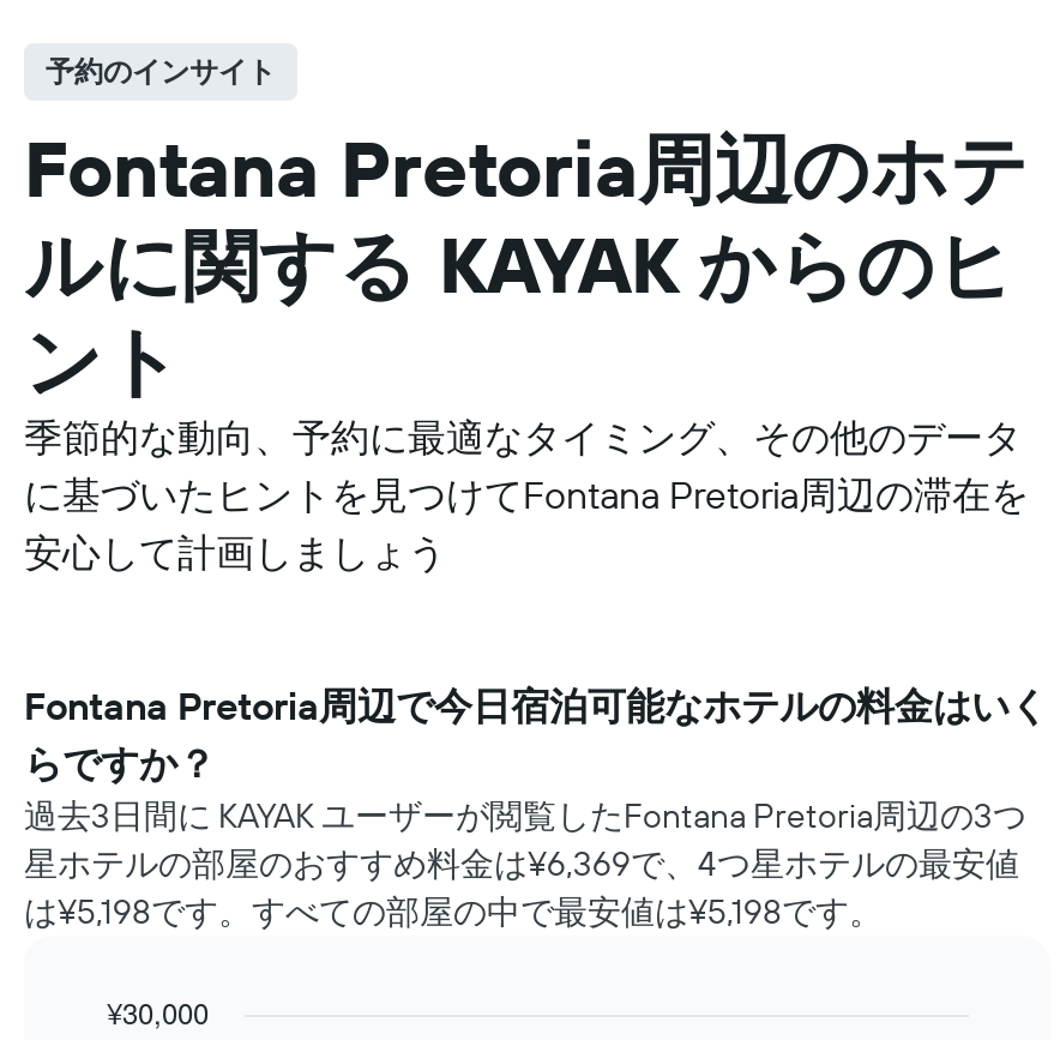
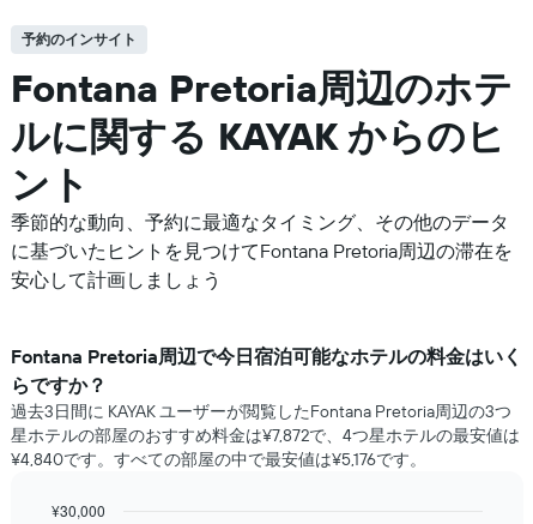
[24,842,1019,933] 星ホテルの部屋のおすすめ料金は¥6,369で、4つ星ホテルの最安値 | は¥5,198です。すべての部屋の中で最安値は¥5,198です。 -> [11,424,520,470] 星ホテルの部屋のおすすめ料金は¥7,872で、4つ星ホテルの最安値は | ¥4,840です。すべての部屋の中で最安値は¥5,176です。

